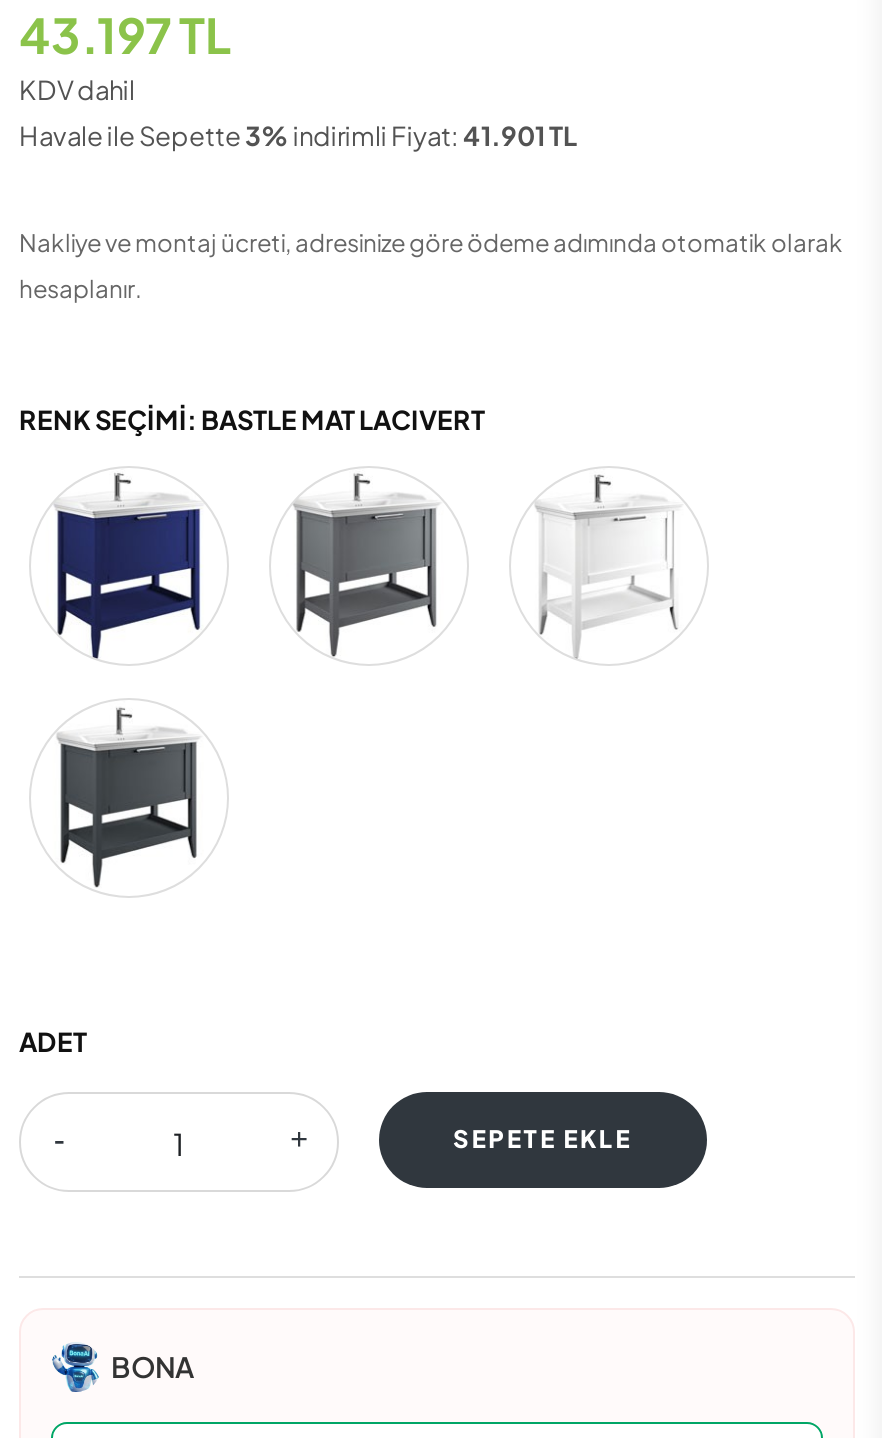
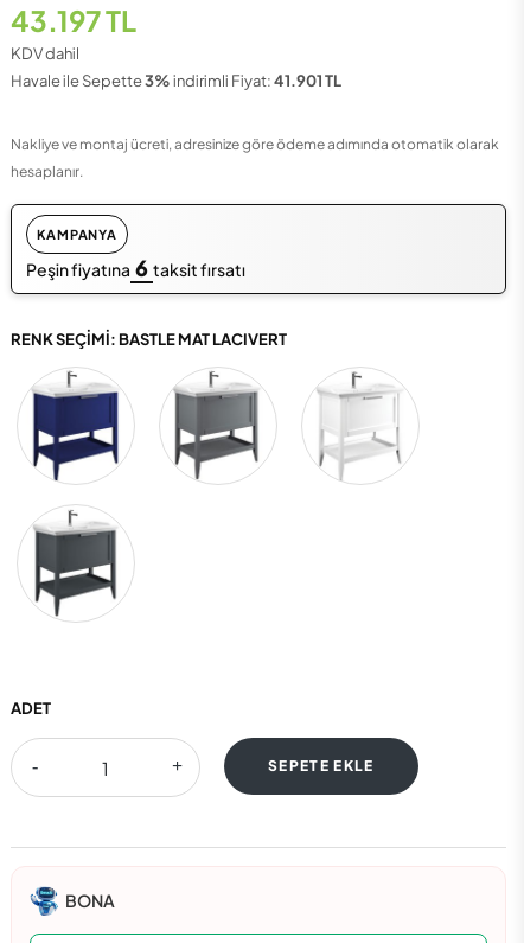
none -> [26,227,245,281] KAMPANYA | Peşin fiyatına 6 taksit fırsatı

